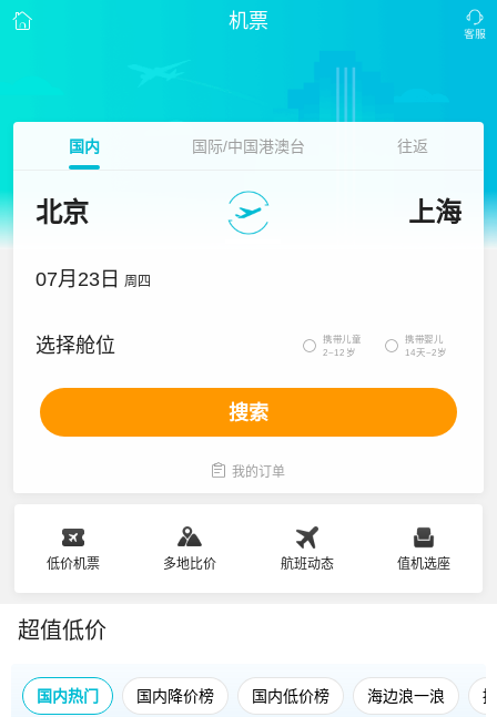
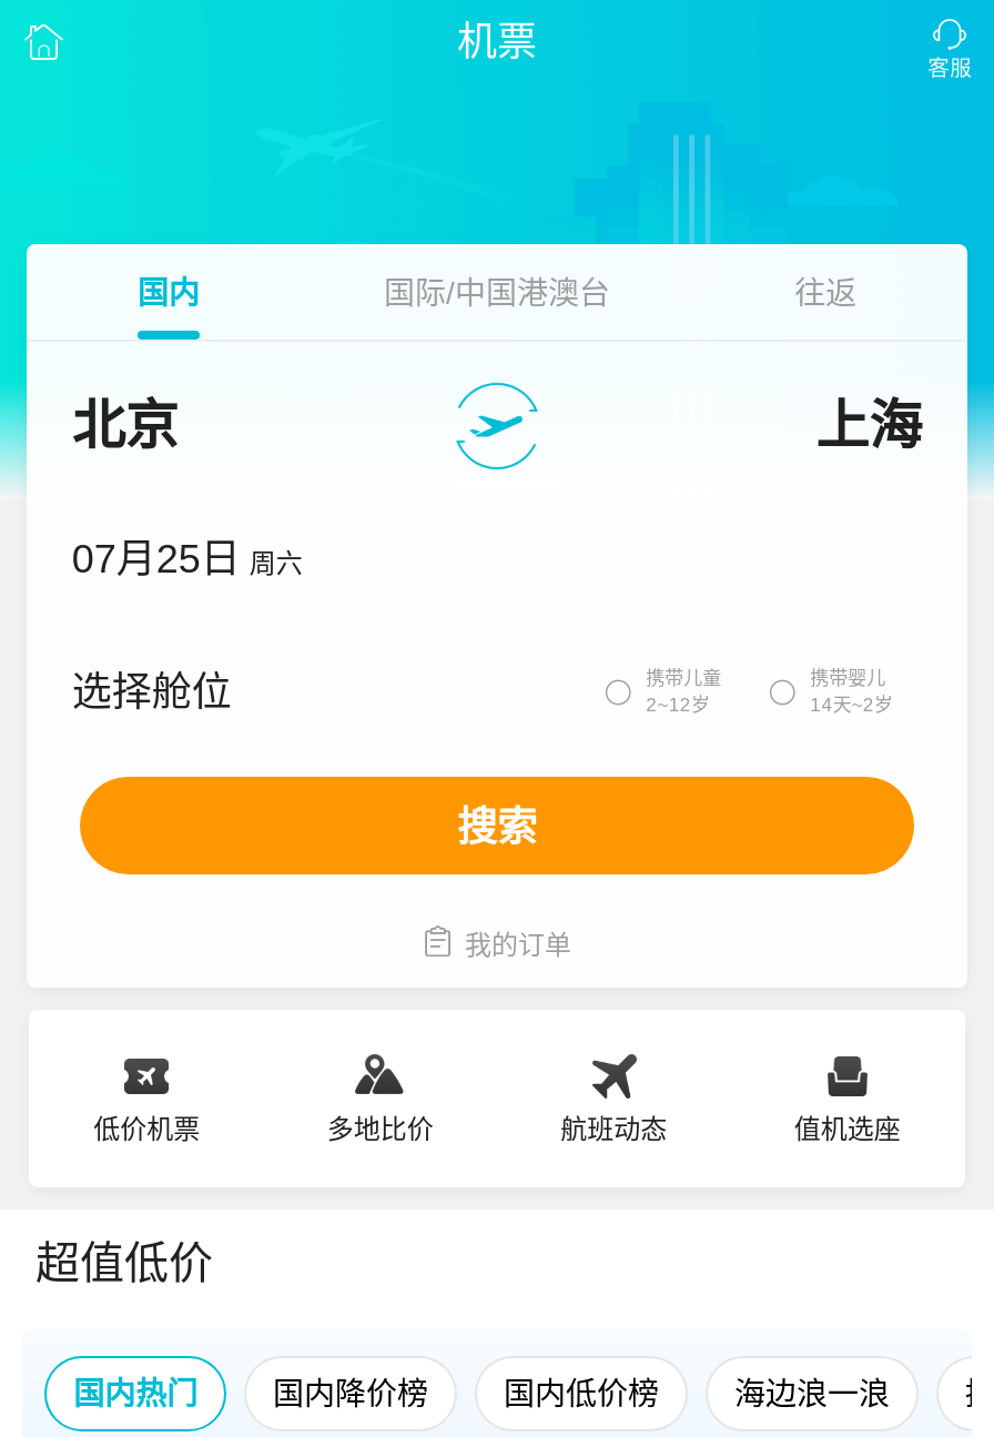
[36,268,151,290] 07月23日 周四 -> [72,537,302,581] 07月25日 周六

